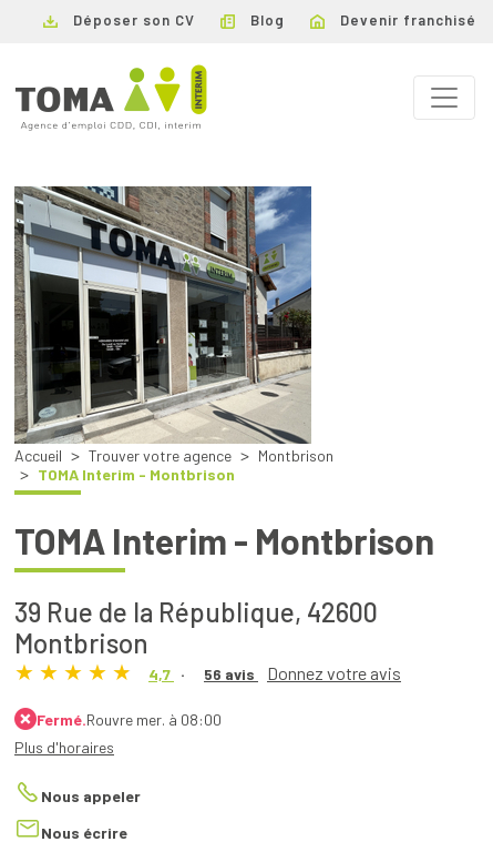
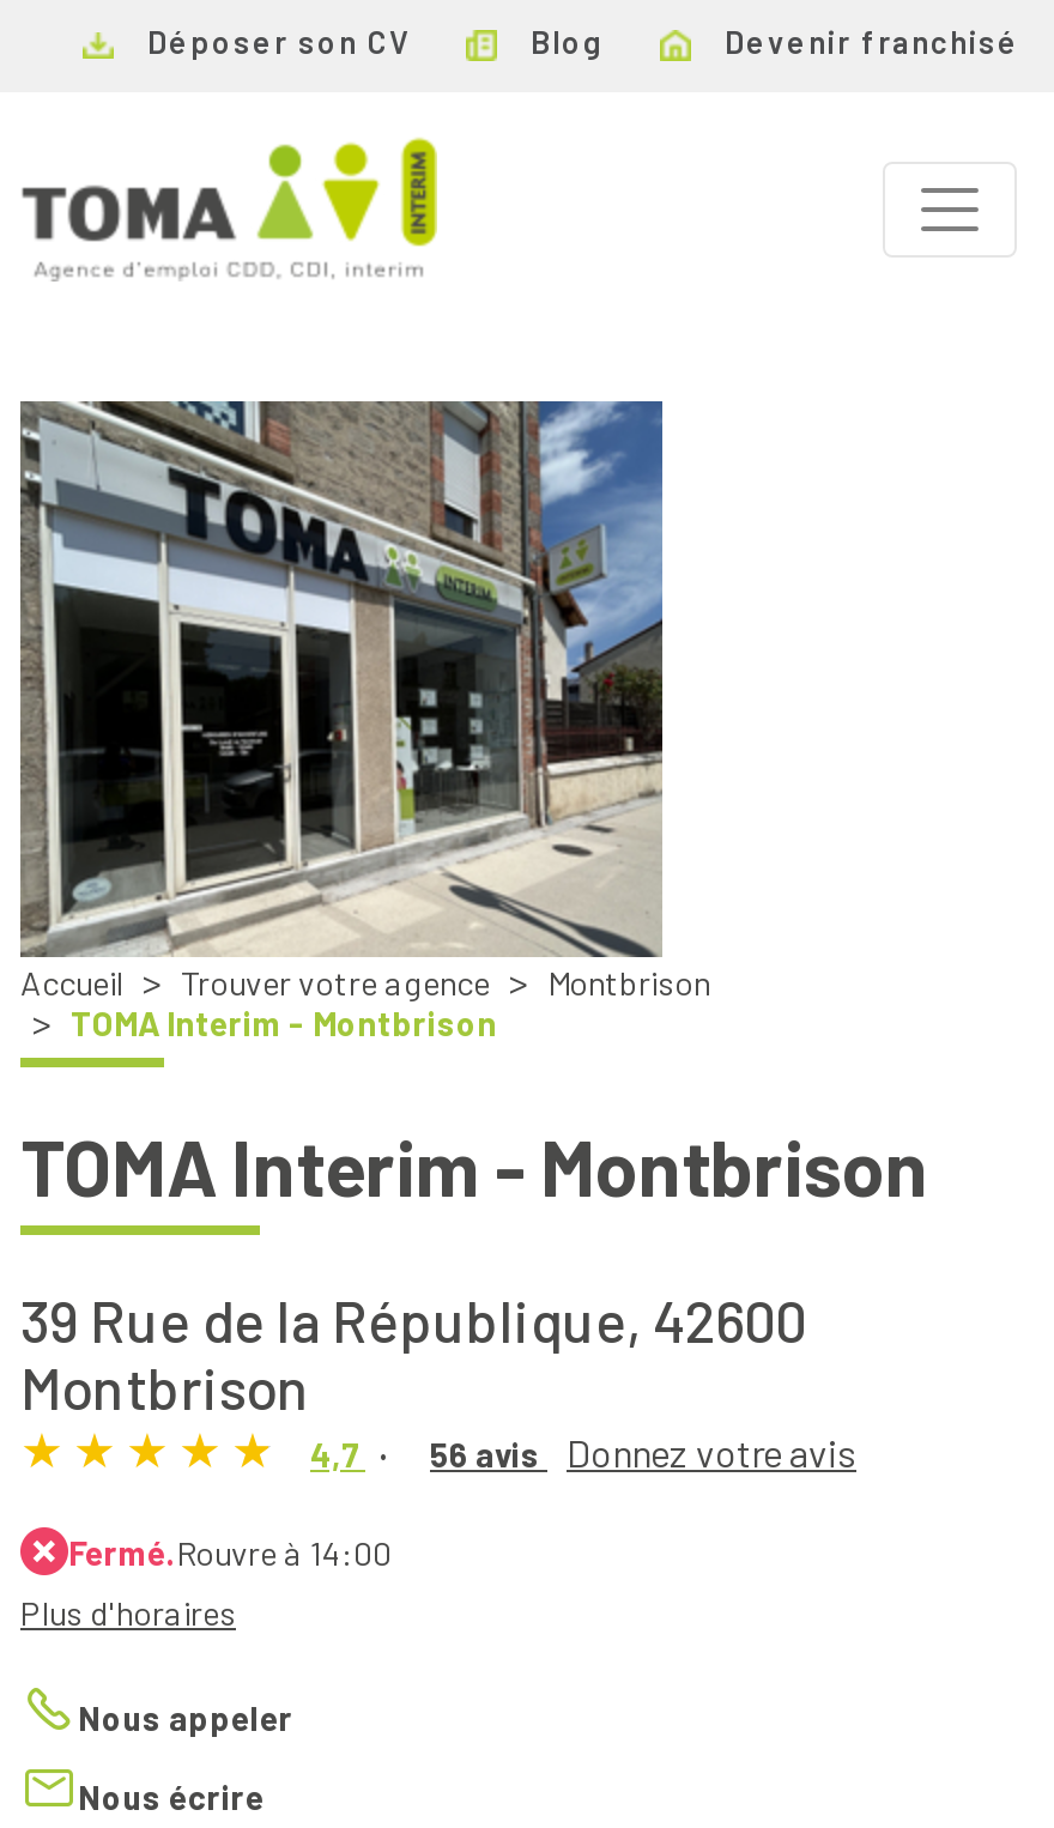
[37,710,222,729] Fermé. Rouvre mer. à 08:00 -> [68,1532,392,1573] Fermé. Rouvre à 14:00

